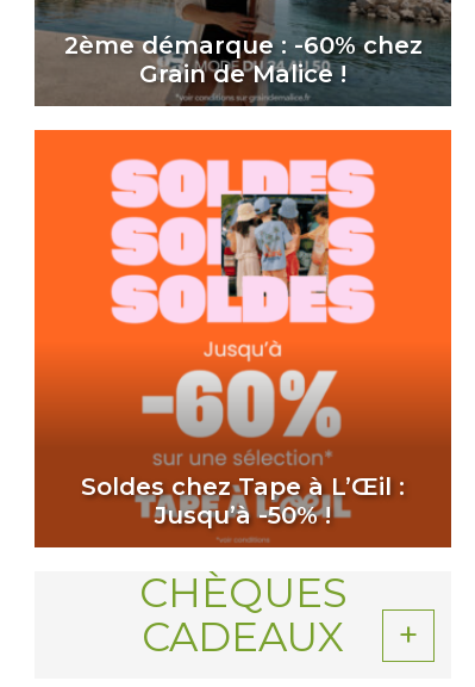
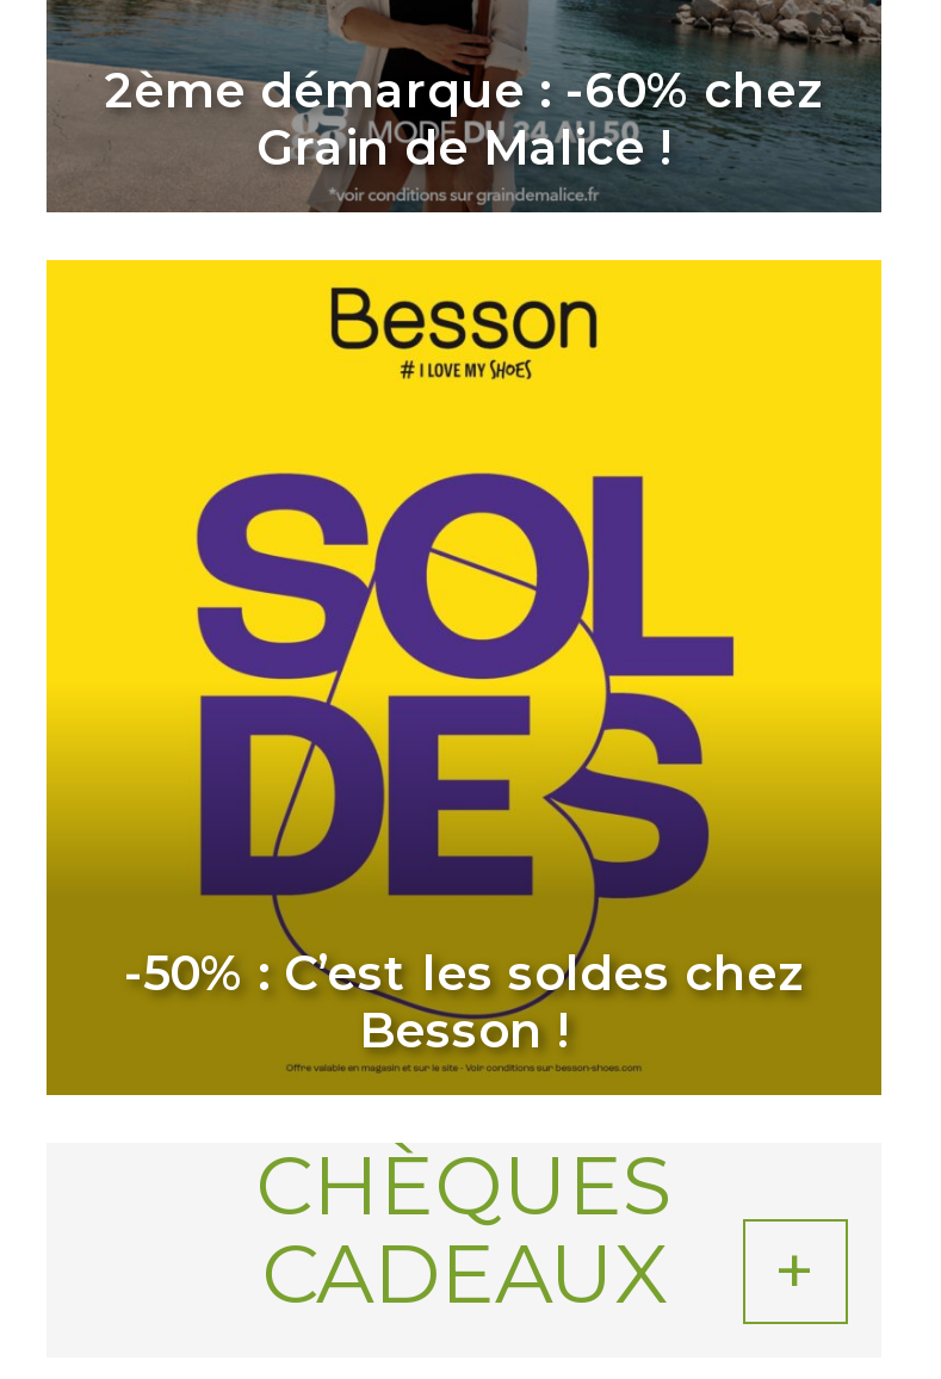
[33,129,452,547] [image] | Soldes chez Tape à L’Œil : | Jusqu’à -50% ! -> [44,258,884,1095] [image] | -50% : C’est les soldes chez | Besson !

